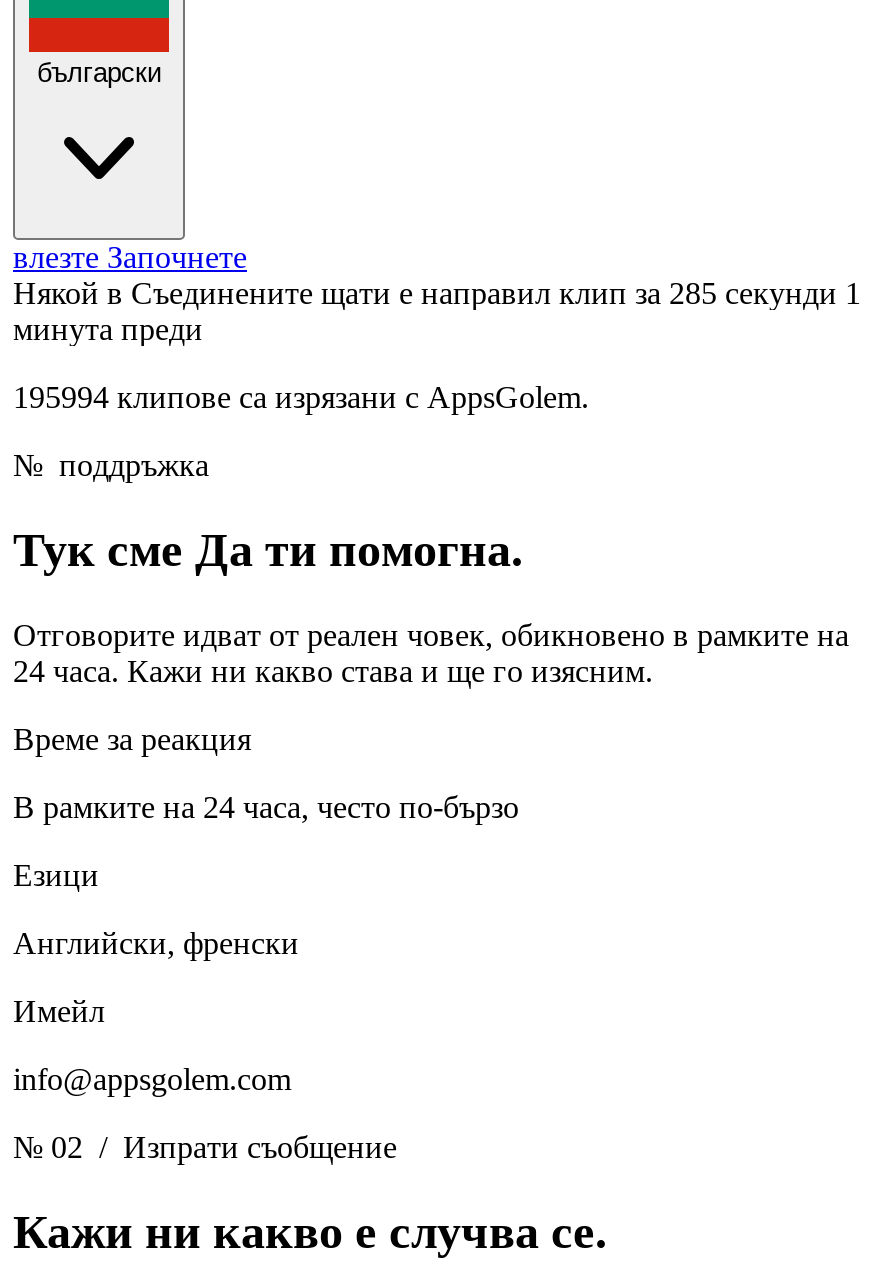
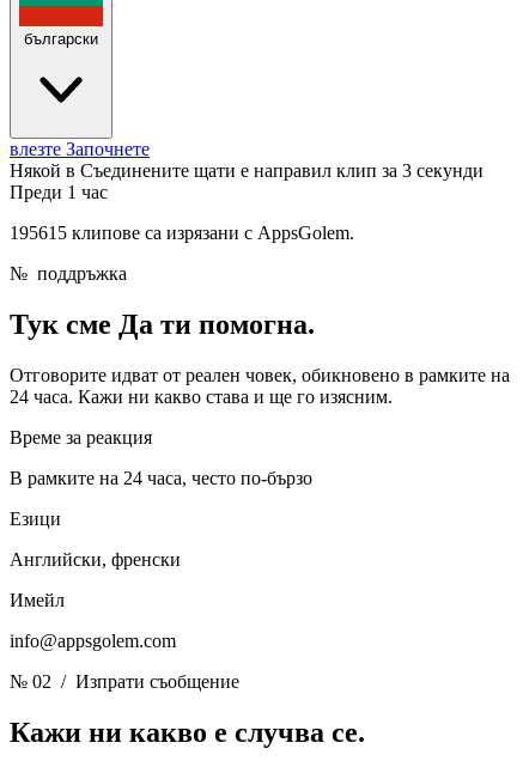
[13,276,861,346] Някой в Съединените щати е направил клип за 285 секунди 1 | минута преди -> [10,160,484,202] Някой в Съединените щати е направил клип за 3 секунди | Преди 1 час
[13,380,589,414] 195994 клипове са изрязани с AppsGolem. -> [10,223,354,243] 195615 клипове са изрязани с AppsGolem.

